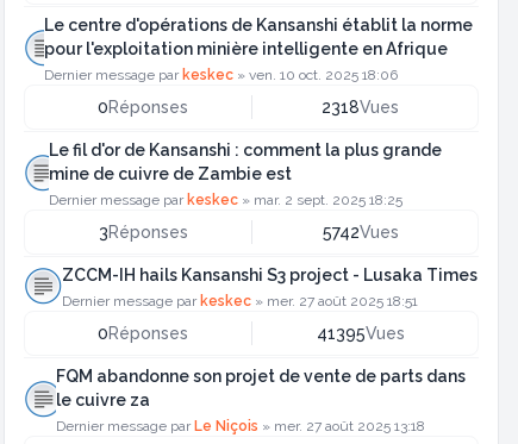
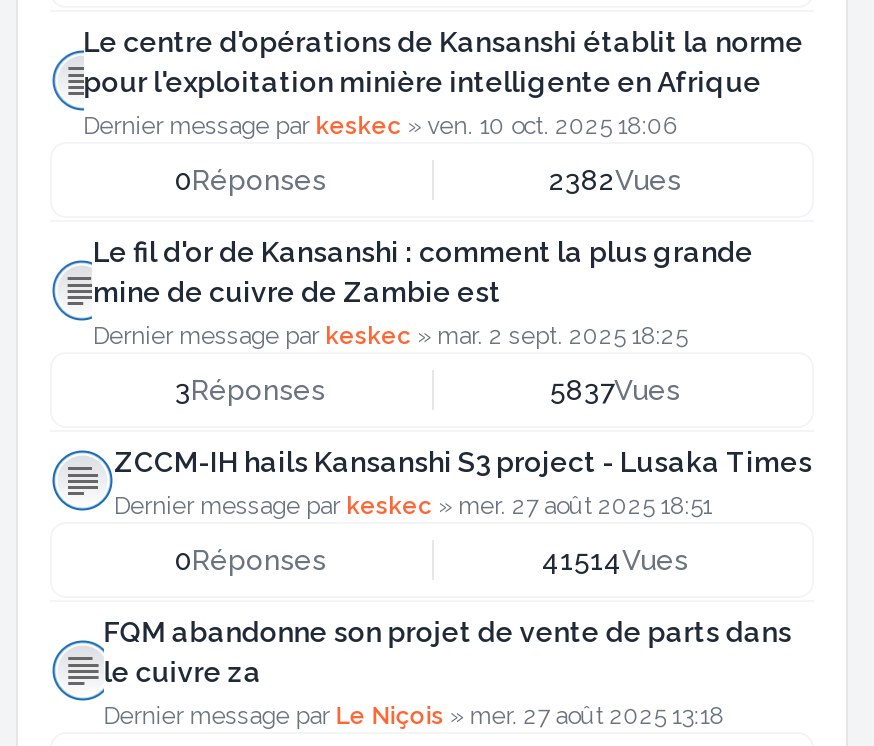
[322,98,399,117] 2318Vues -> [549,164,681,196] 2382Vues
[322,223,398,242] 5742Vues -> [550,374,680,406] 5837Vues
[316,324,404,343] 41395Vues -> [542,544,688,576] 41514Vues

